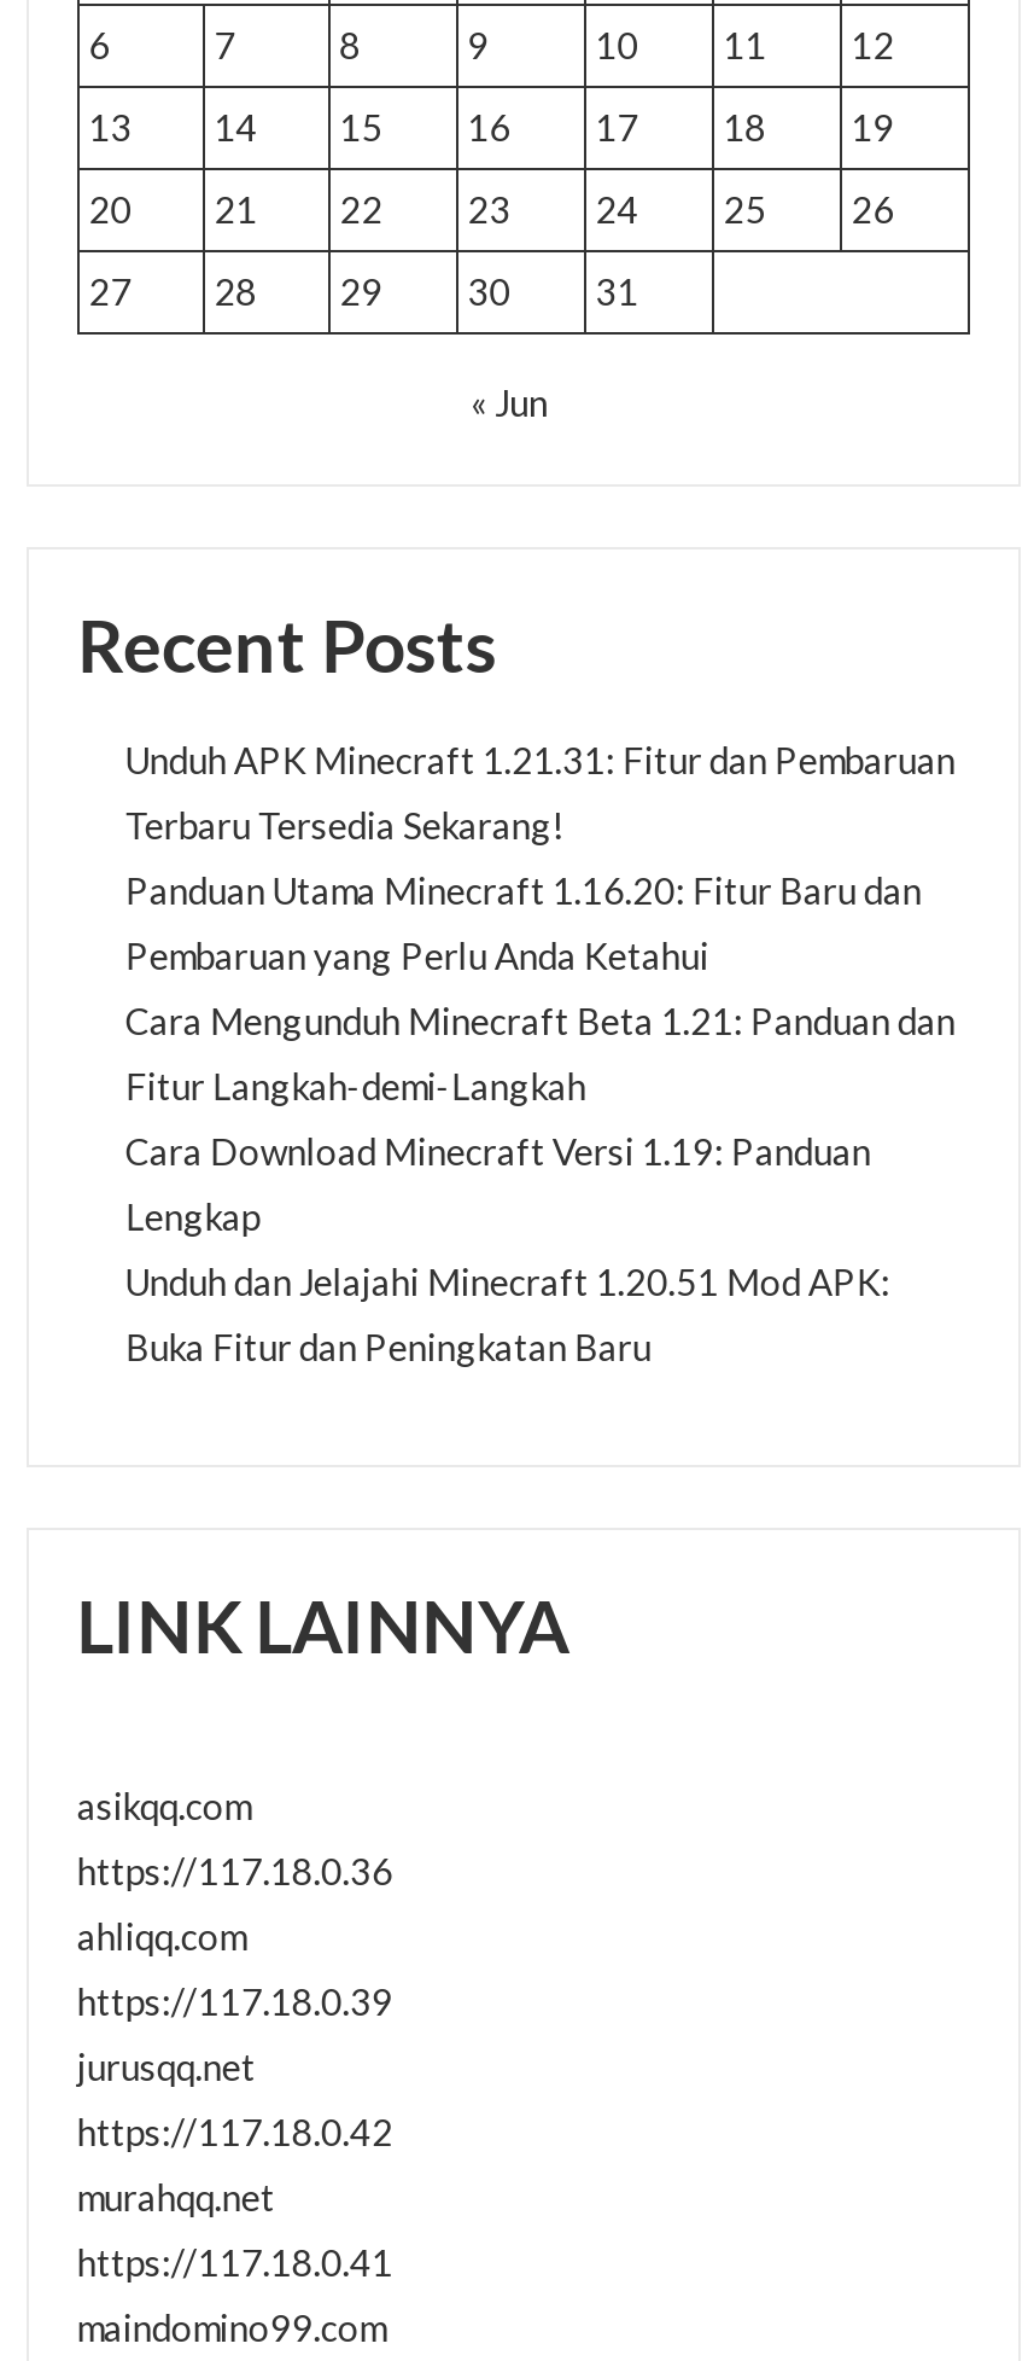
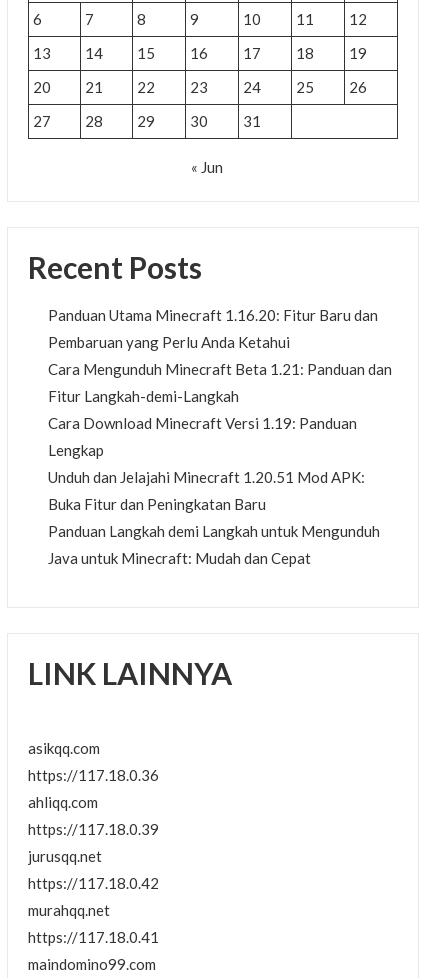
[125,739,955,847] Unduh APK Minecraft 1.21.31: Fitur dan Pembaruan | Terbaru Tersedia Sekarang! -> none
moved [125,869,955,1369] -> [48,306,392,513]: Panduan Utama Minecraft 1.16.20: Fitur Baru dan | Pembaruan yang Perlu Anda Ketahui | Cara Mengunduh Minecraft Beta 1.21: Panduan dan | Fitur Langkah-demi-Langkah | Cara Download Minecraft Versi 1.19: Panduan | Lengkap | Unduh dan Jelajahi Minecraft 1.20.51 Mod APK: | Buka Fitur dan Peningkatan Baru
none -> [48,522,380,567] Panduan Langkah demi Langkah untuk Mengunduh | Java untuk Minecraft: Mudah dan Cepat

